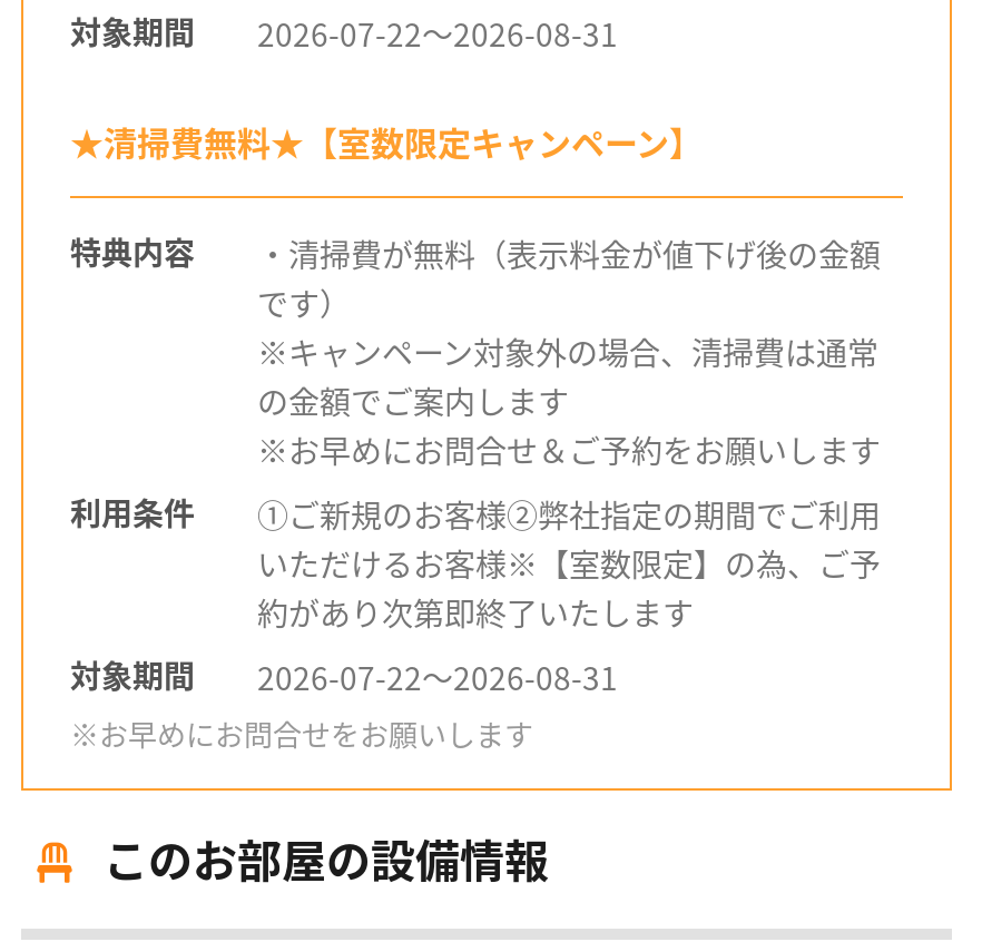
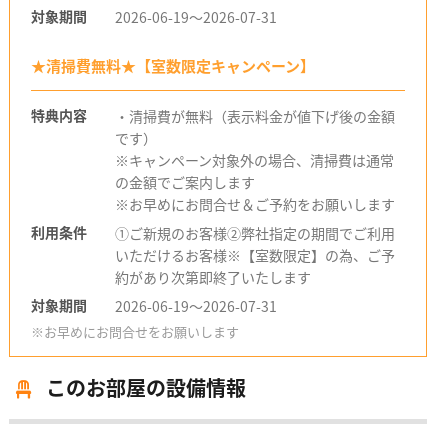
[70,10,618,57] 対象期間 2026-07-22〜2026-08-31 -> [31,6,277,27] 対象期間 2026-06-19〜2026-07-31
[70,653,618,700] 対象期間 2026-07-22〜2026-08-31 -> [31,295,277,316] 対象期間 2026-06-19〜2026-07-31

